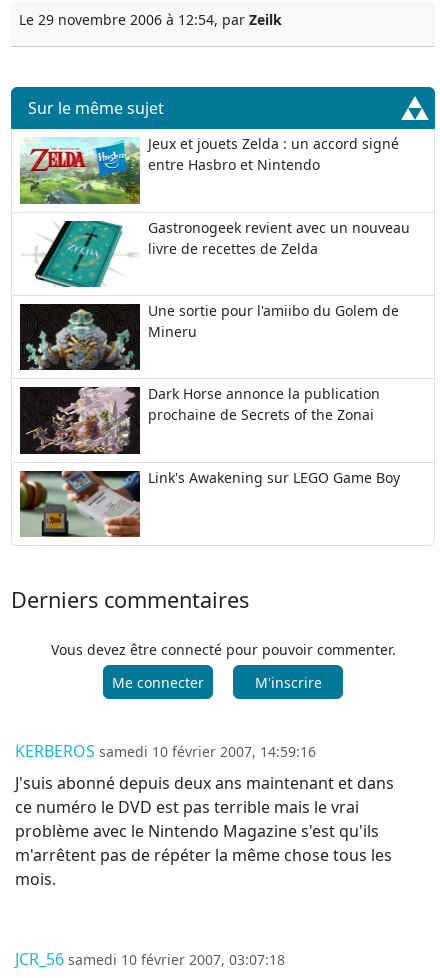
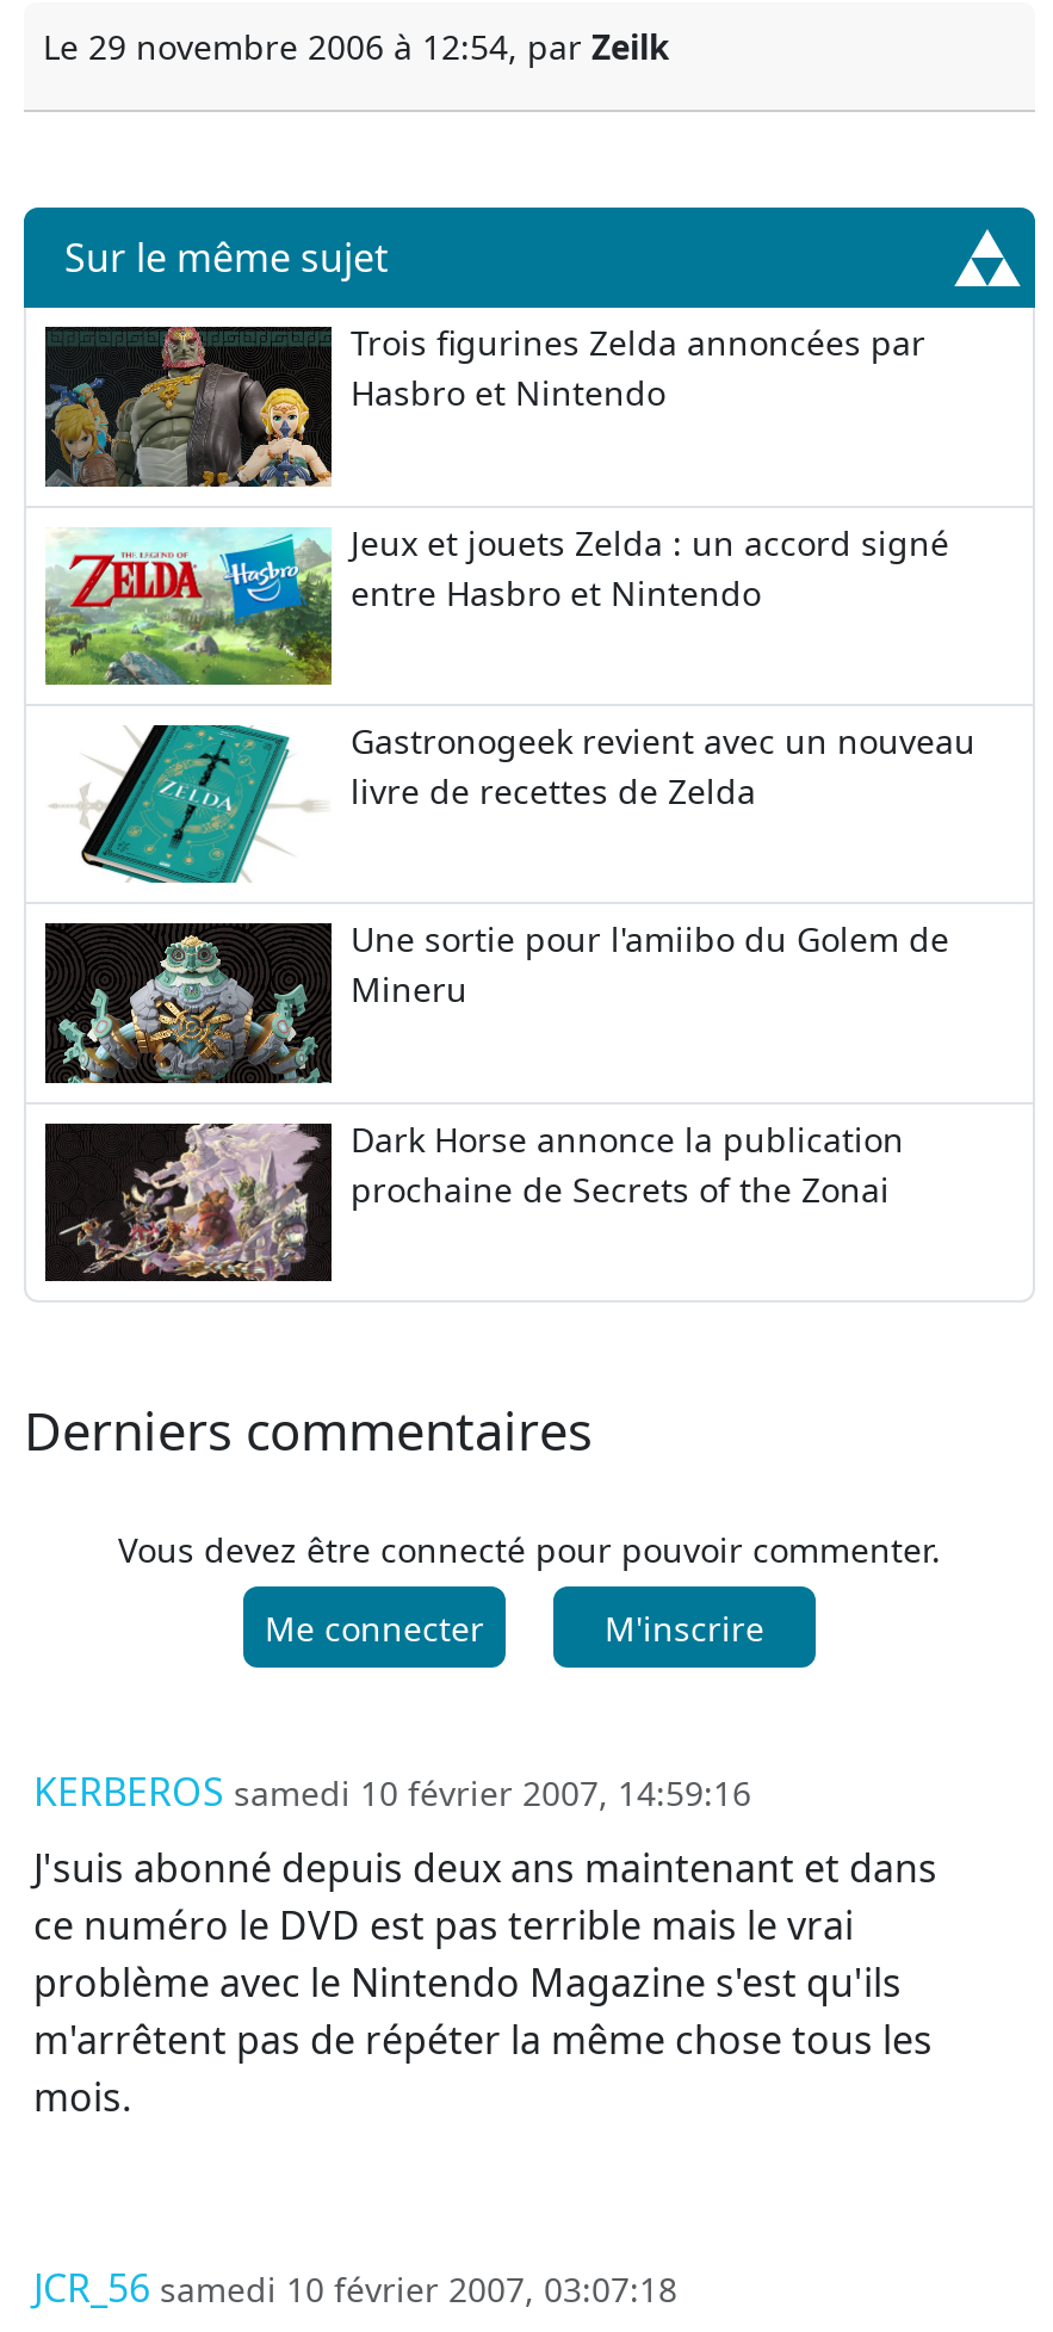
none -> [43,320,925,487] [image] | Trois figurines Zelda annoncées par | Hasbro et Nintendo
moved [18,134,410,424] -> [41,519,975,1211]: [image] | Jeux et jouets Zelda : un accord signé | entre Hasbro et Nintendo | ... | Dark Horse annonce la publication | prochaine de Secrets of the Zonai
[19,468,400,537] [image] | Link's Awakening sur LEGO Game Boy -> none

